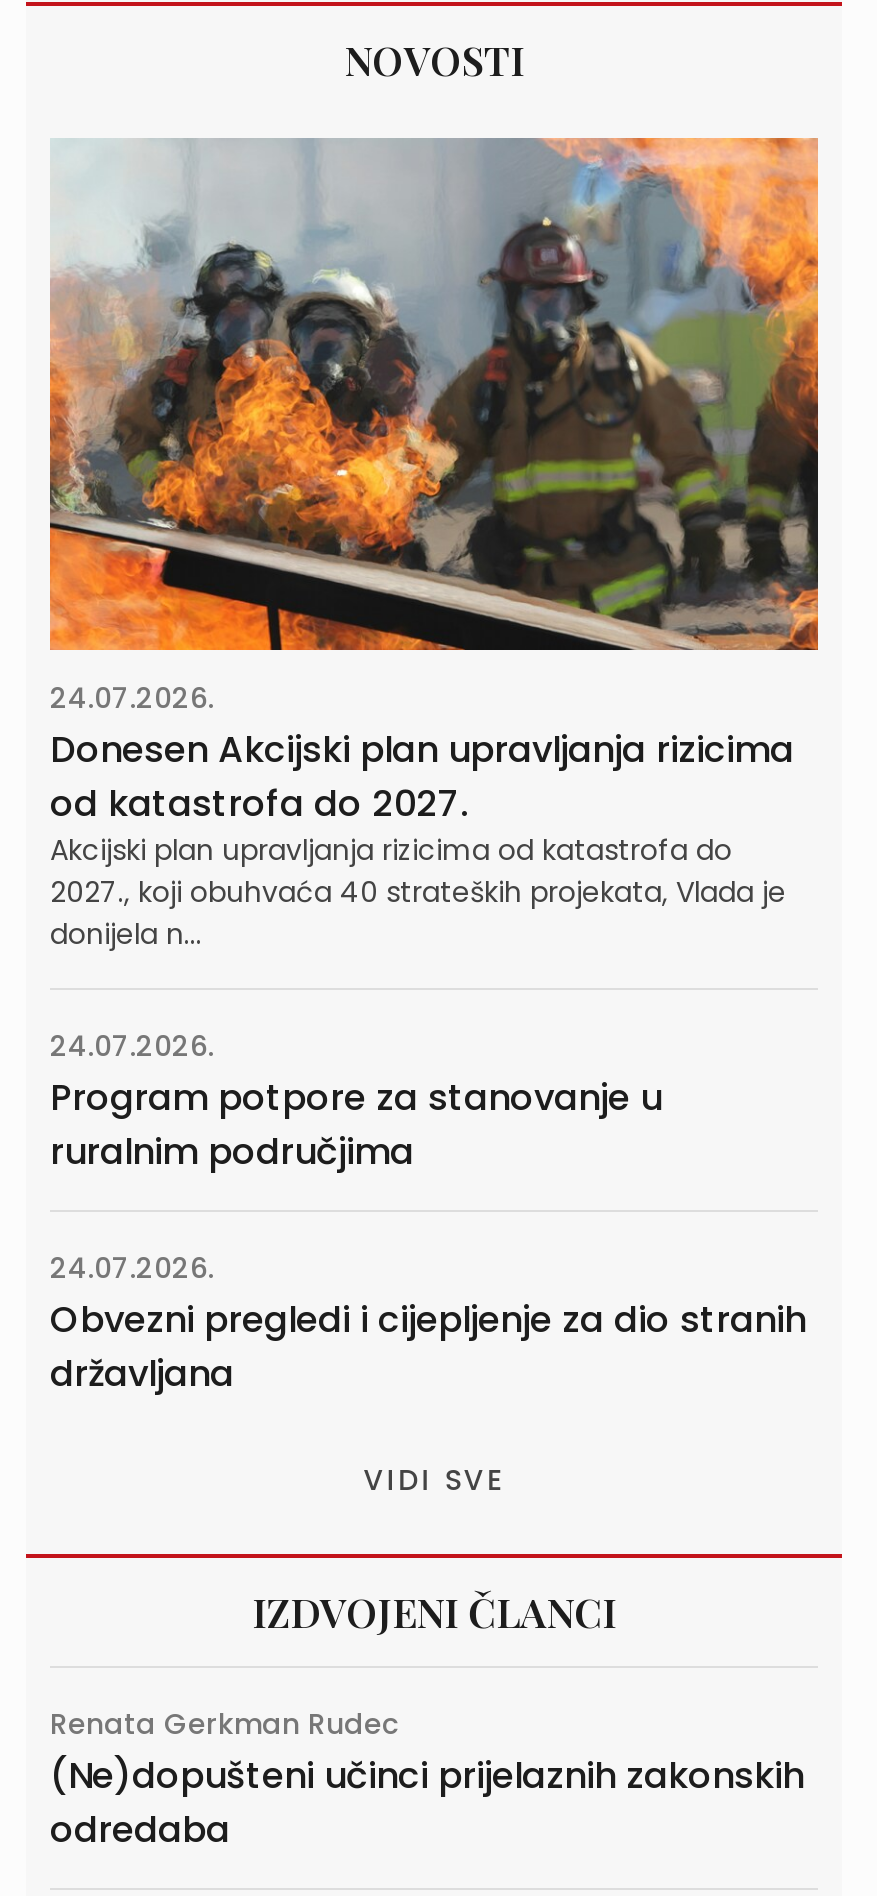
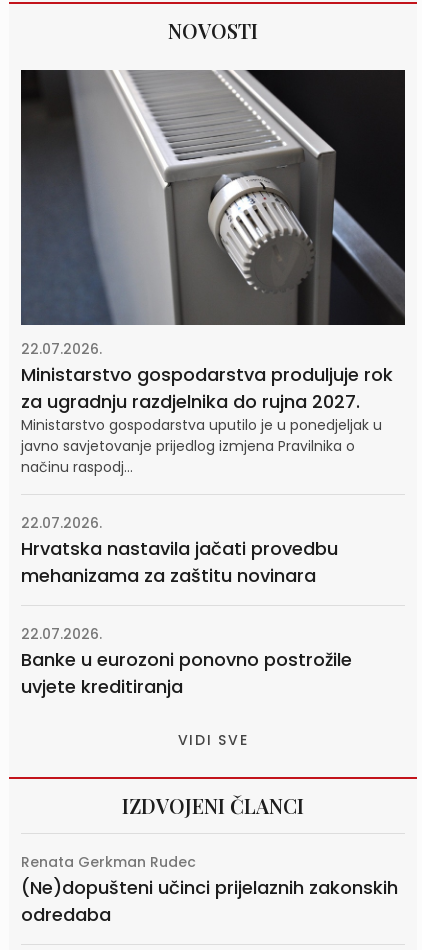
[48,136,820,954] [image] | 24.07.2026. | Donesen Akcijski plan upravljanja rizicima | od katastrofa do 2027. | Akcijski plan upravljanja rizicima od katastrofa do | 2027., koji obuhvaća 40 strateških projekata, Vlada je | donijela n... -> [20,69,406,477] [image] | 22.07.2026. | Ministarstvo gospodarstva produljuje rok | za ugradnju razdjelnika do rujna 2027. | Ministarstvo gospodarstva uputilo je u ponedjeljak u | javno savjetovanje prijedlog izmjena Pravilnika o | načinu raspodj...
[50,1026,662,1176] 24.07.2026. | Program potpore za stanovanje u | ruralnim područjima -> [21,513,338,588] 22.07.2026. | Hrvatska nastavila jačati provedbu | mehanizama za zaštitu novinara
[50,1248,806,1398] 24.07.2026. | Obvezni pregledi i cijepljenje za dio stranih | državljana -> [21,624,352,699] 22.07.2026. | Banke u eurozoni ponovno postrožile | uvjete kreditiranja

